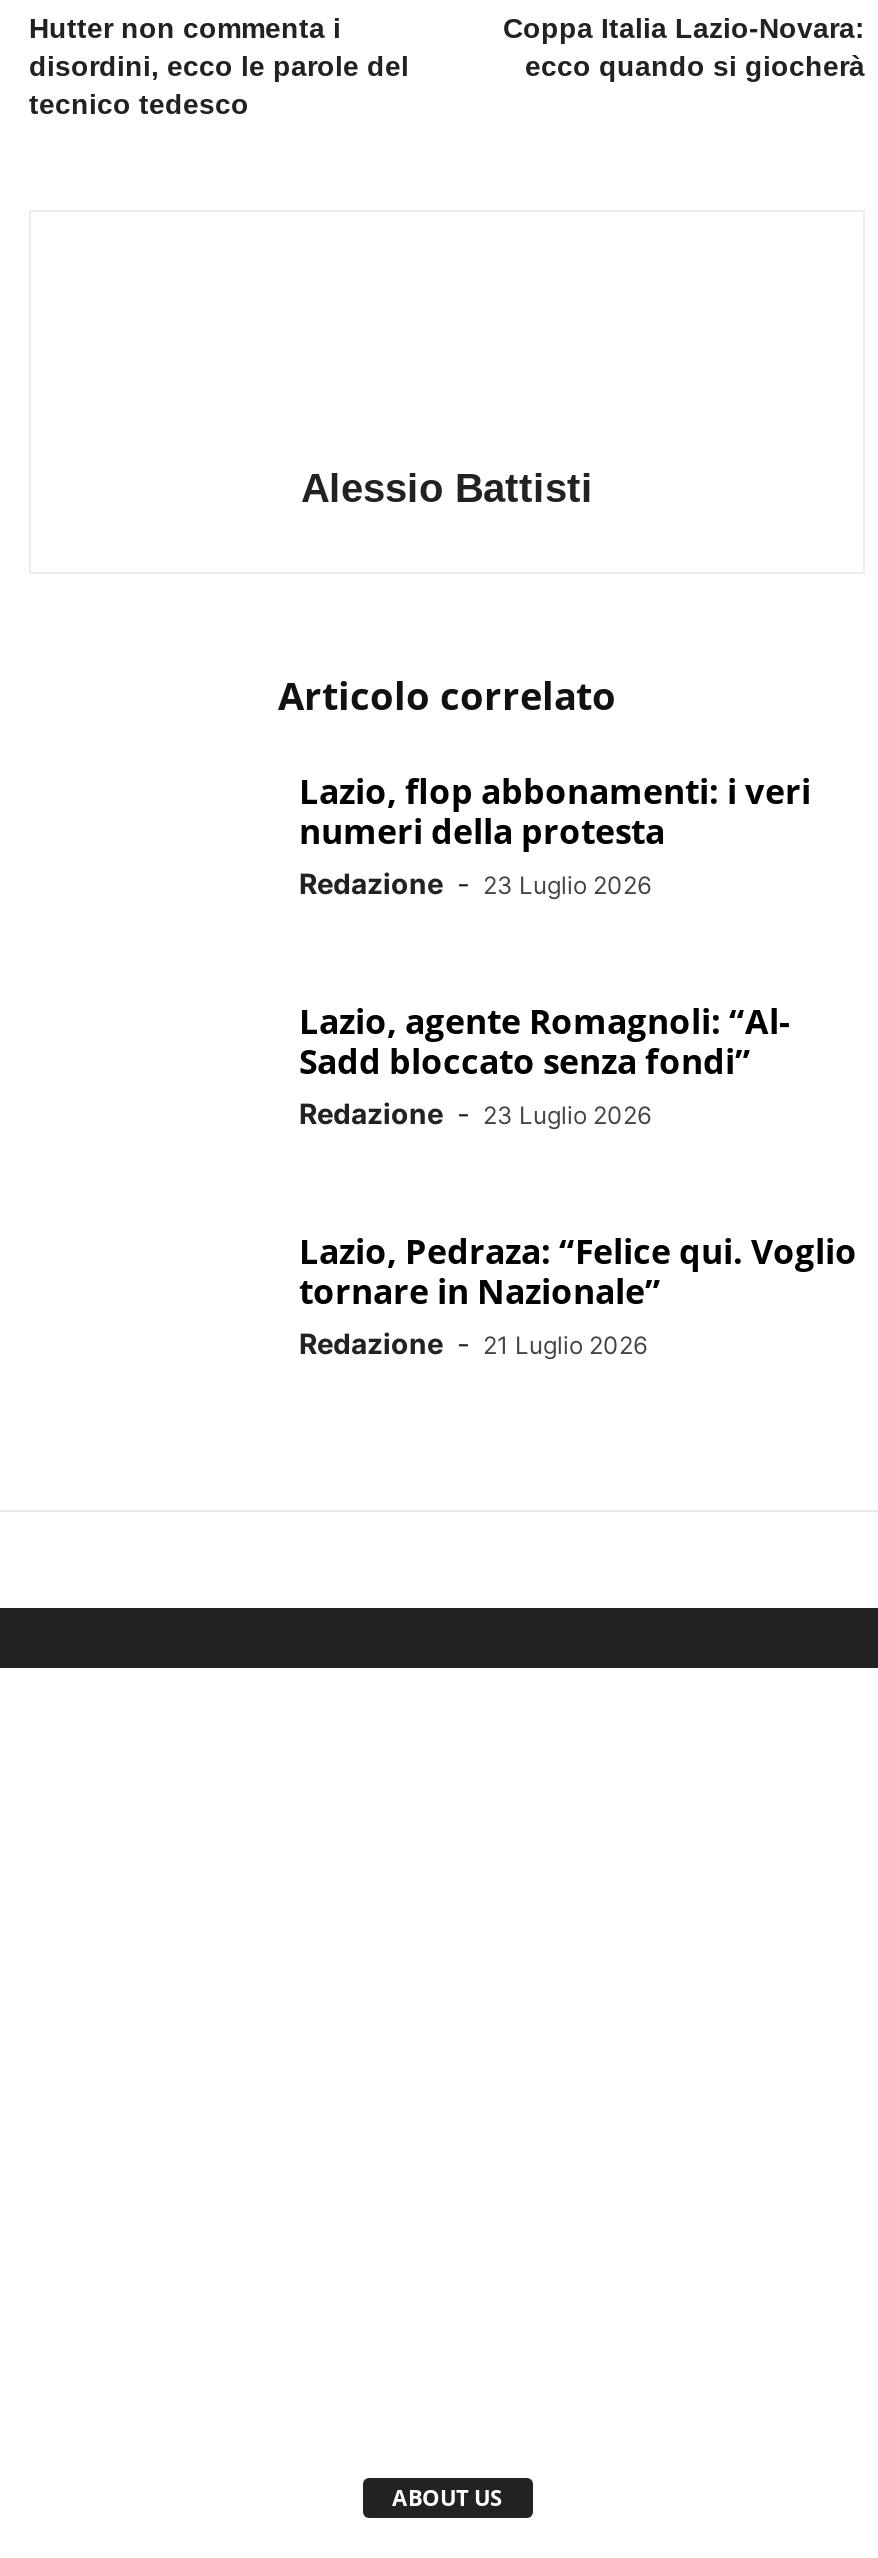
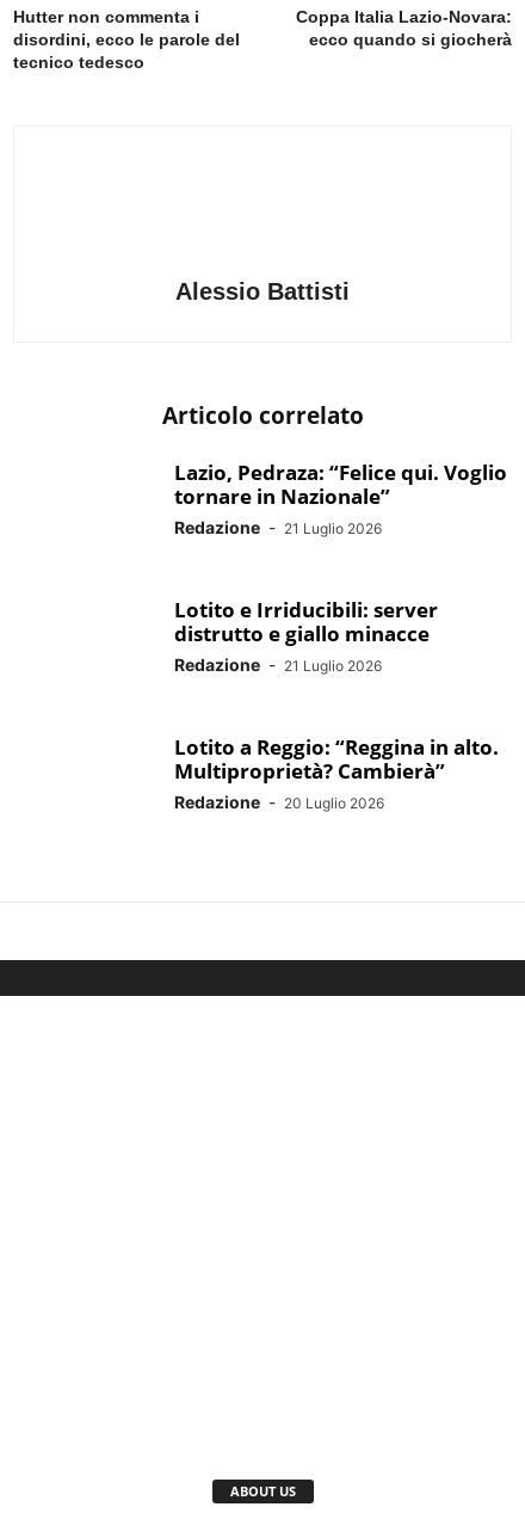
[299,768,811,1130] Lazio, flop abbonamenti: i veri | numeri della protesta | Redazione - 23 Luglio 2026 | Lazio, agente Romagnoli: “Al- | Sadd bloccato senza fondi” | Redazione - 23 Luglio 2026 -> none
moved [299,1228,857,1360] -> [174,459,507,538]: Lazio, Pedraza: “Felice qui. Voglio | tornare in Nazionale” | Redazione - 21 Luglio 2026
none -> [174,596,499,812] Lotito e Irriducibili: server | distrutto e giallo minacce | Redazione - 21 Luglio 2026 | Lotito a Reggio: “Reggina in alto. | Multiproprietà? Cambierà” | Redazione - 20 Luglio 2026

